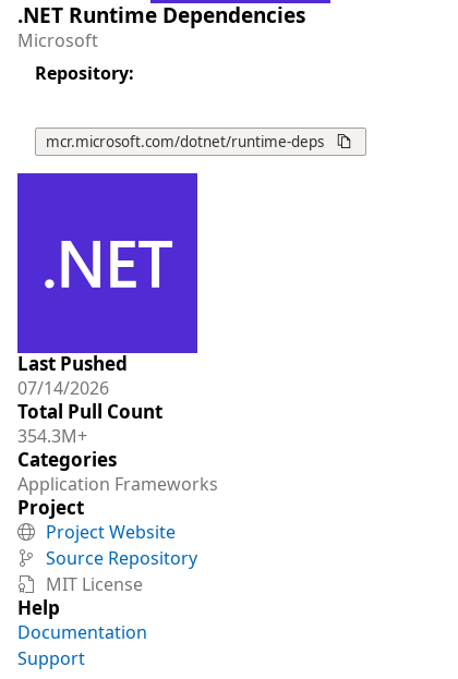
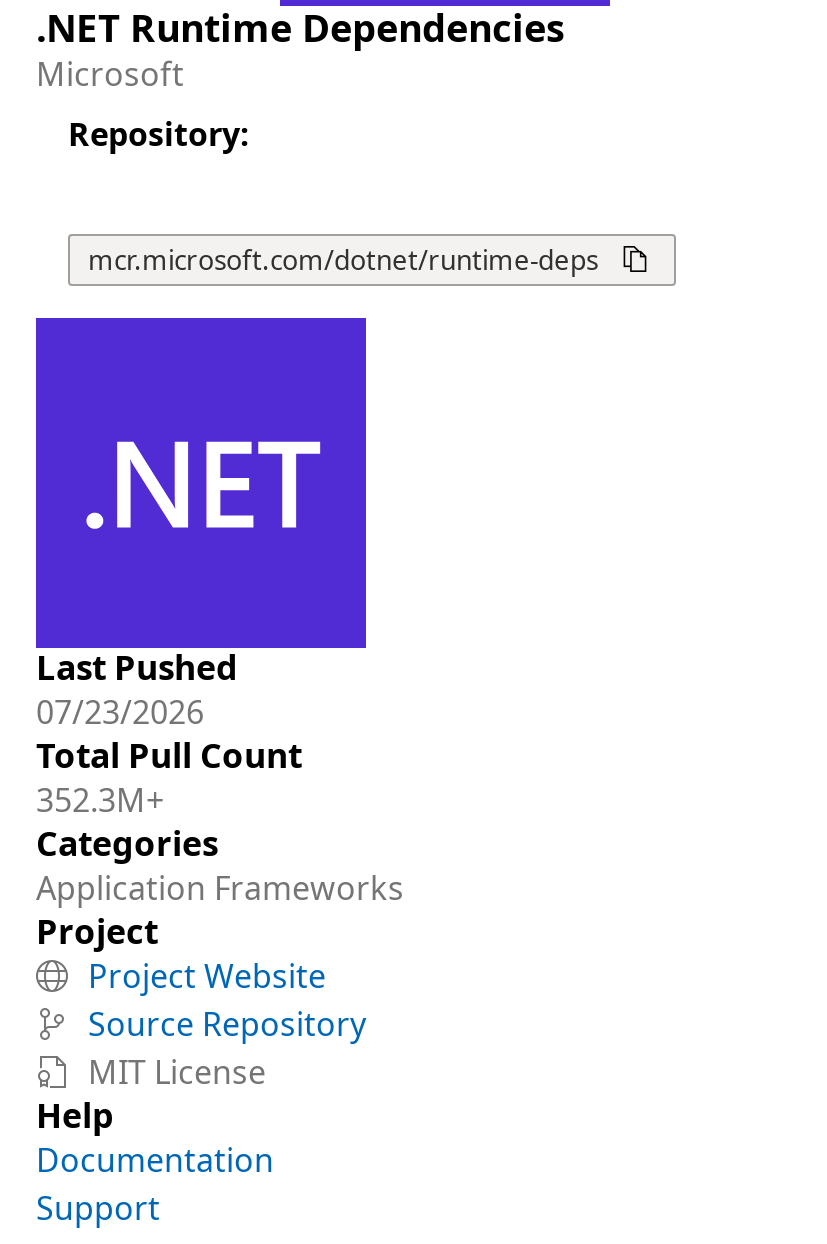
[17,376,109,400] 07/14/2026 -> [36,690,204,734] 07/23/2026
[17,424,87,448] 354.3M+ -> [36,778,164,822] 352.3M+

